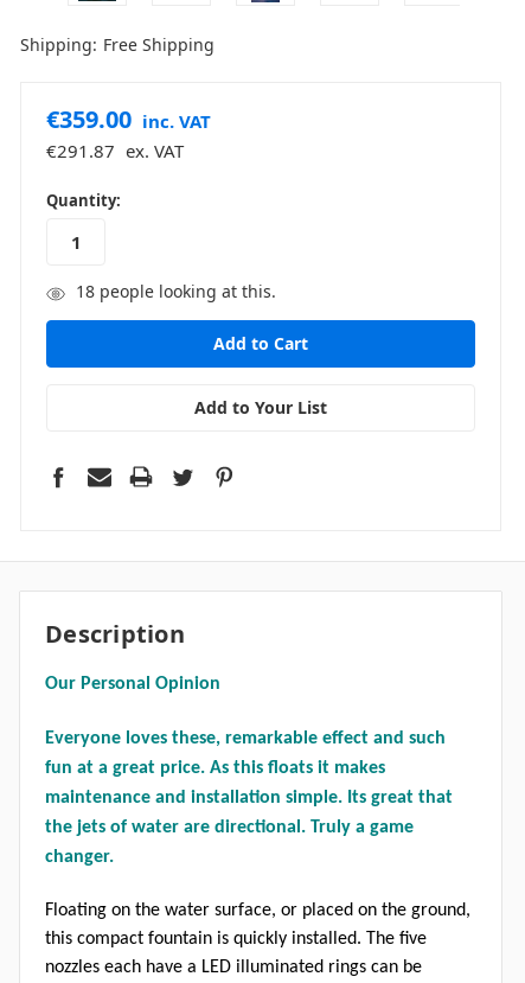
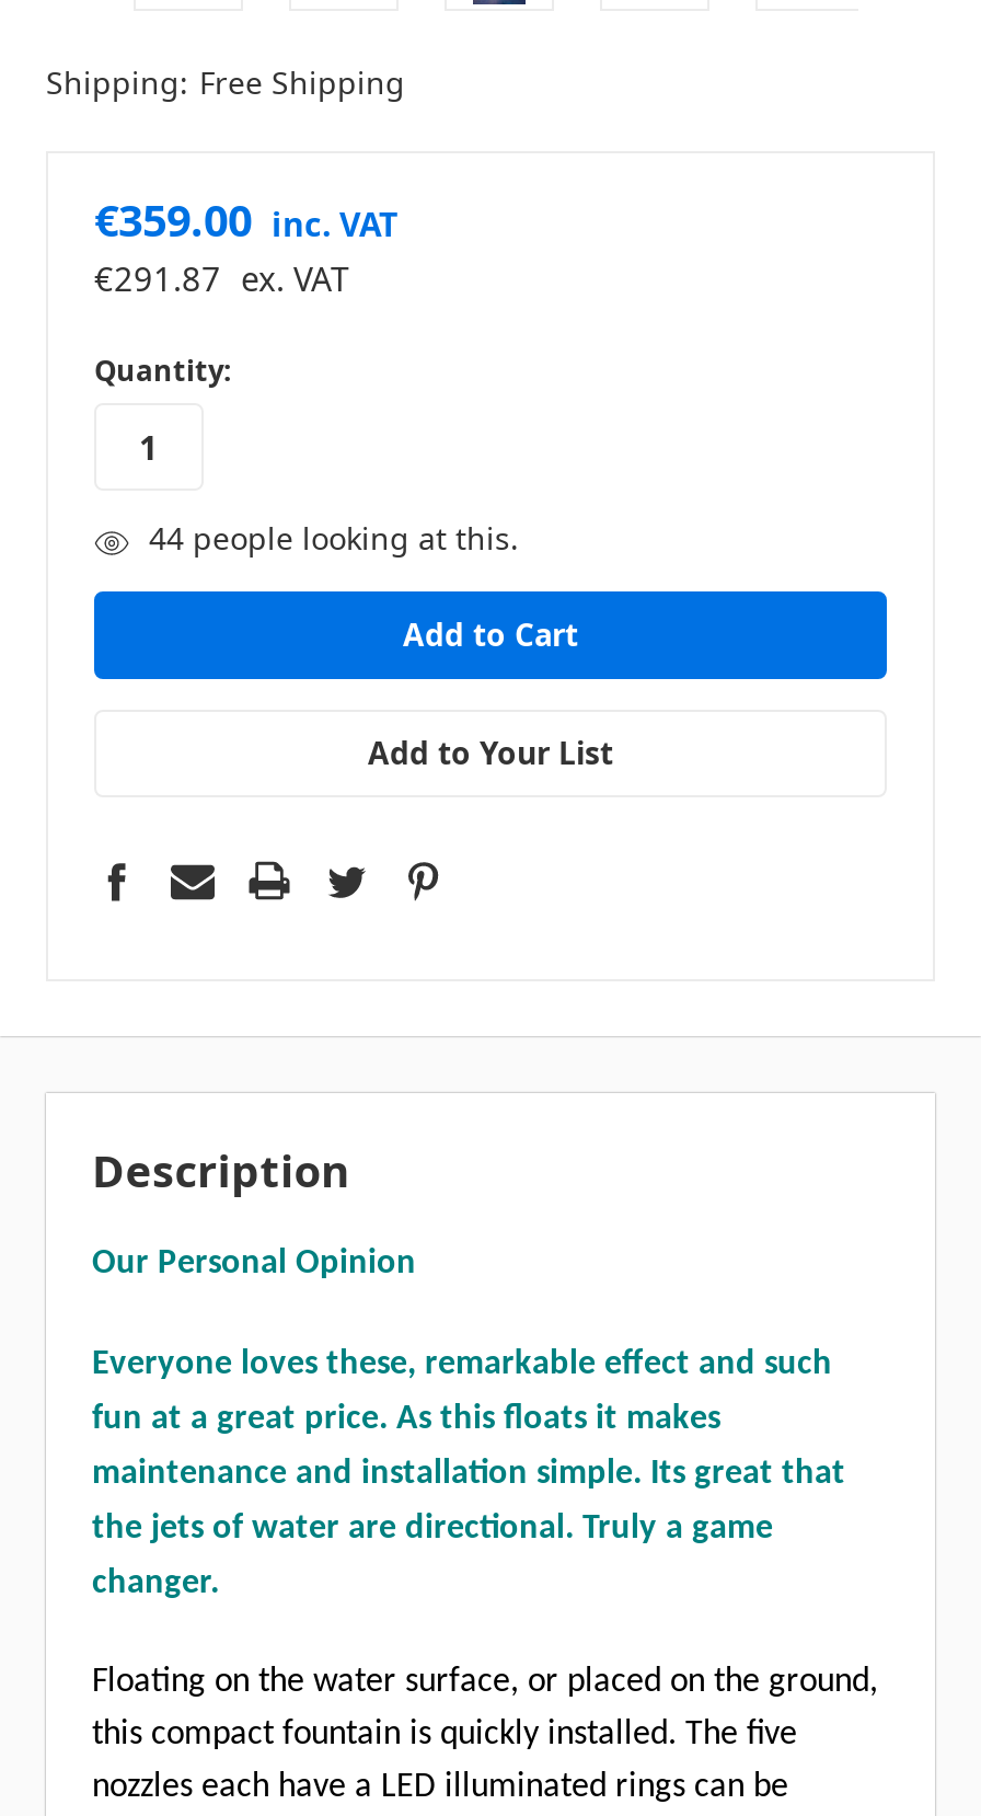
[76,280,276,303] 18 people looking at this. -> [149,517,519,559] 44 people looking at this.

